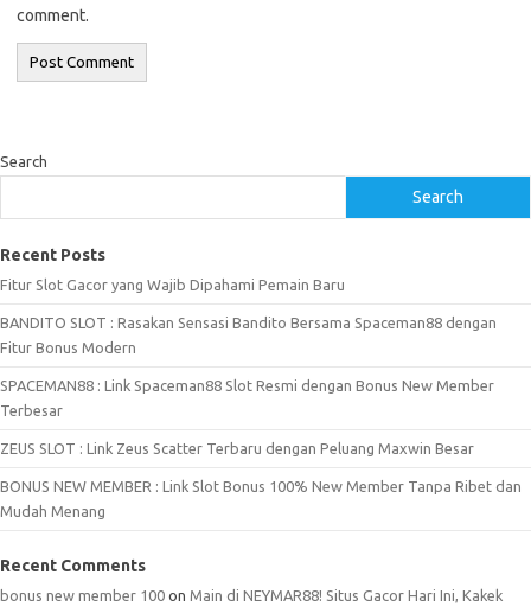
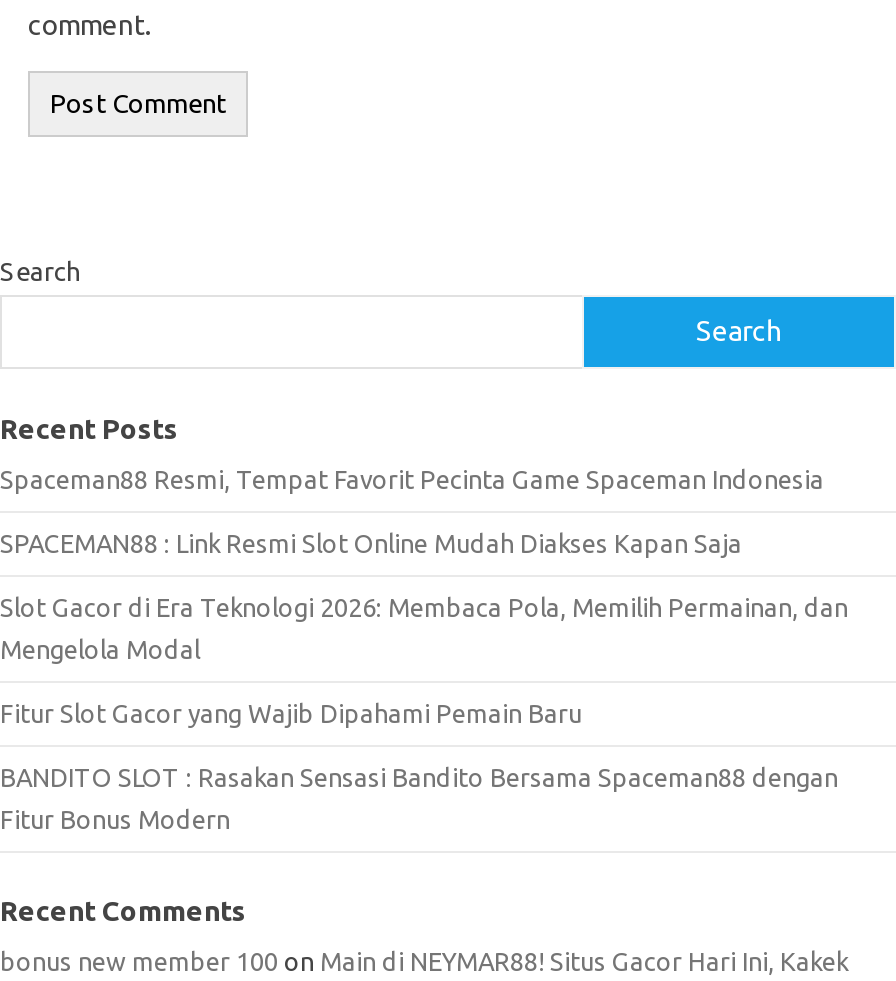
none -> [0,465,848,663] Spaceman88 Resmi, Tempat Favorit Pecinta Game Spaceman Indonesia | SPACEMAN88 : Link Resmi Slot Online Mudah Diakses Kapan Saja | Slot Gacor di Era Teknologi 2026: Membaca Pola, Memilih Permainan, dan | Mengelola Modal
moved [0,276,497,355] -> [0,699,838,833]: Fitur Slot Gacor yang Wajib Dipahami Pemain Baru | BANDITO SLOT : Rasakan Sensasi Bandito Bersama Spaceman88 dengan | Fitur Bonus Modern
[0,377,522,519] SPACEMAN88 : Link Spaceman88 Slot Resmi dengan Bonus New Member | Terbesar | ZEUS SLOT : Link Zeus Scatter Terbaru dengan Peluang Maxwin Besar | BONUS NEW MEMBER : Link Slot Bonus 100% New Member Tanpa Ribet dan | Mudah Menang -> none

